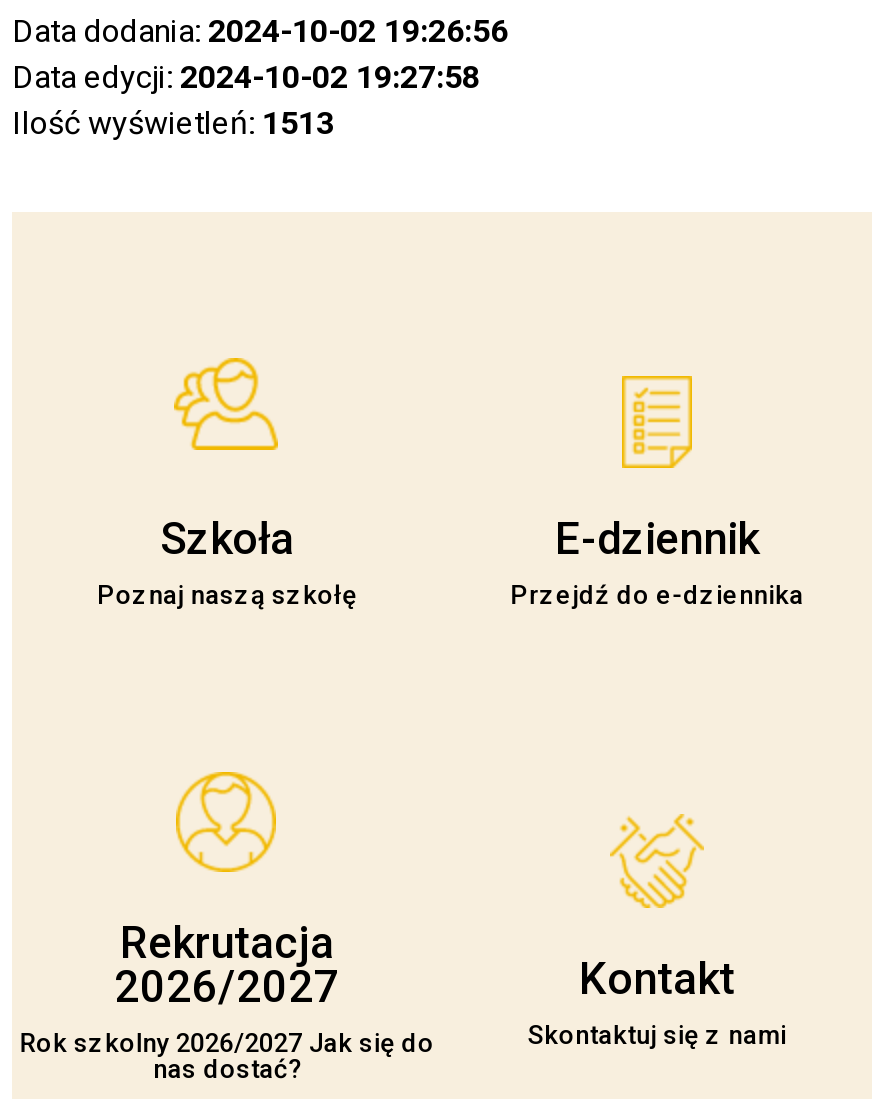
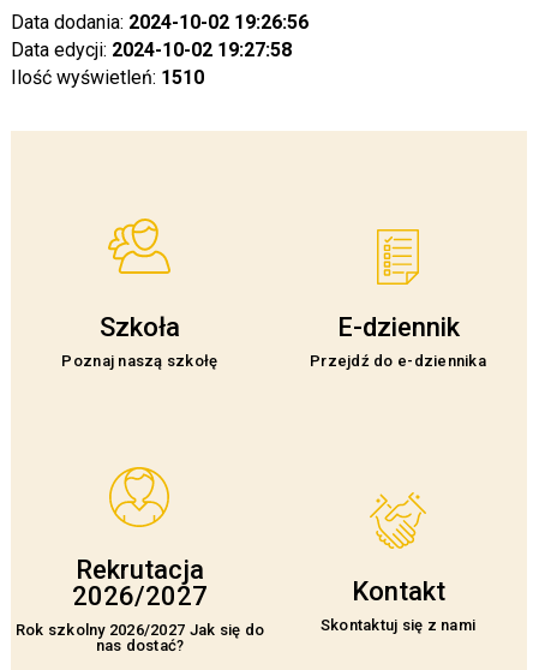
[12,104,334,142] Ilość wyświetleń: 1513 -> [11,66,204,89] Ilość wyświetleń: 1510

